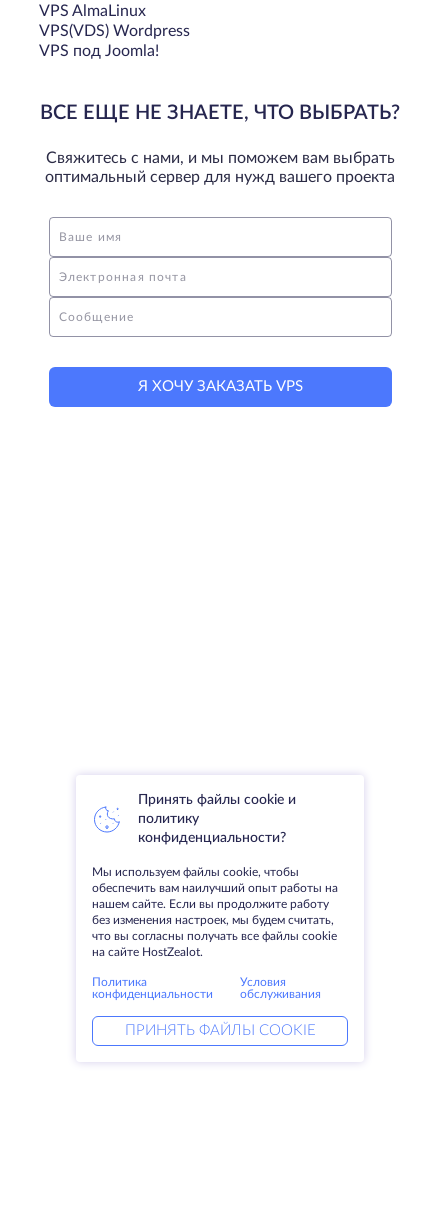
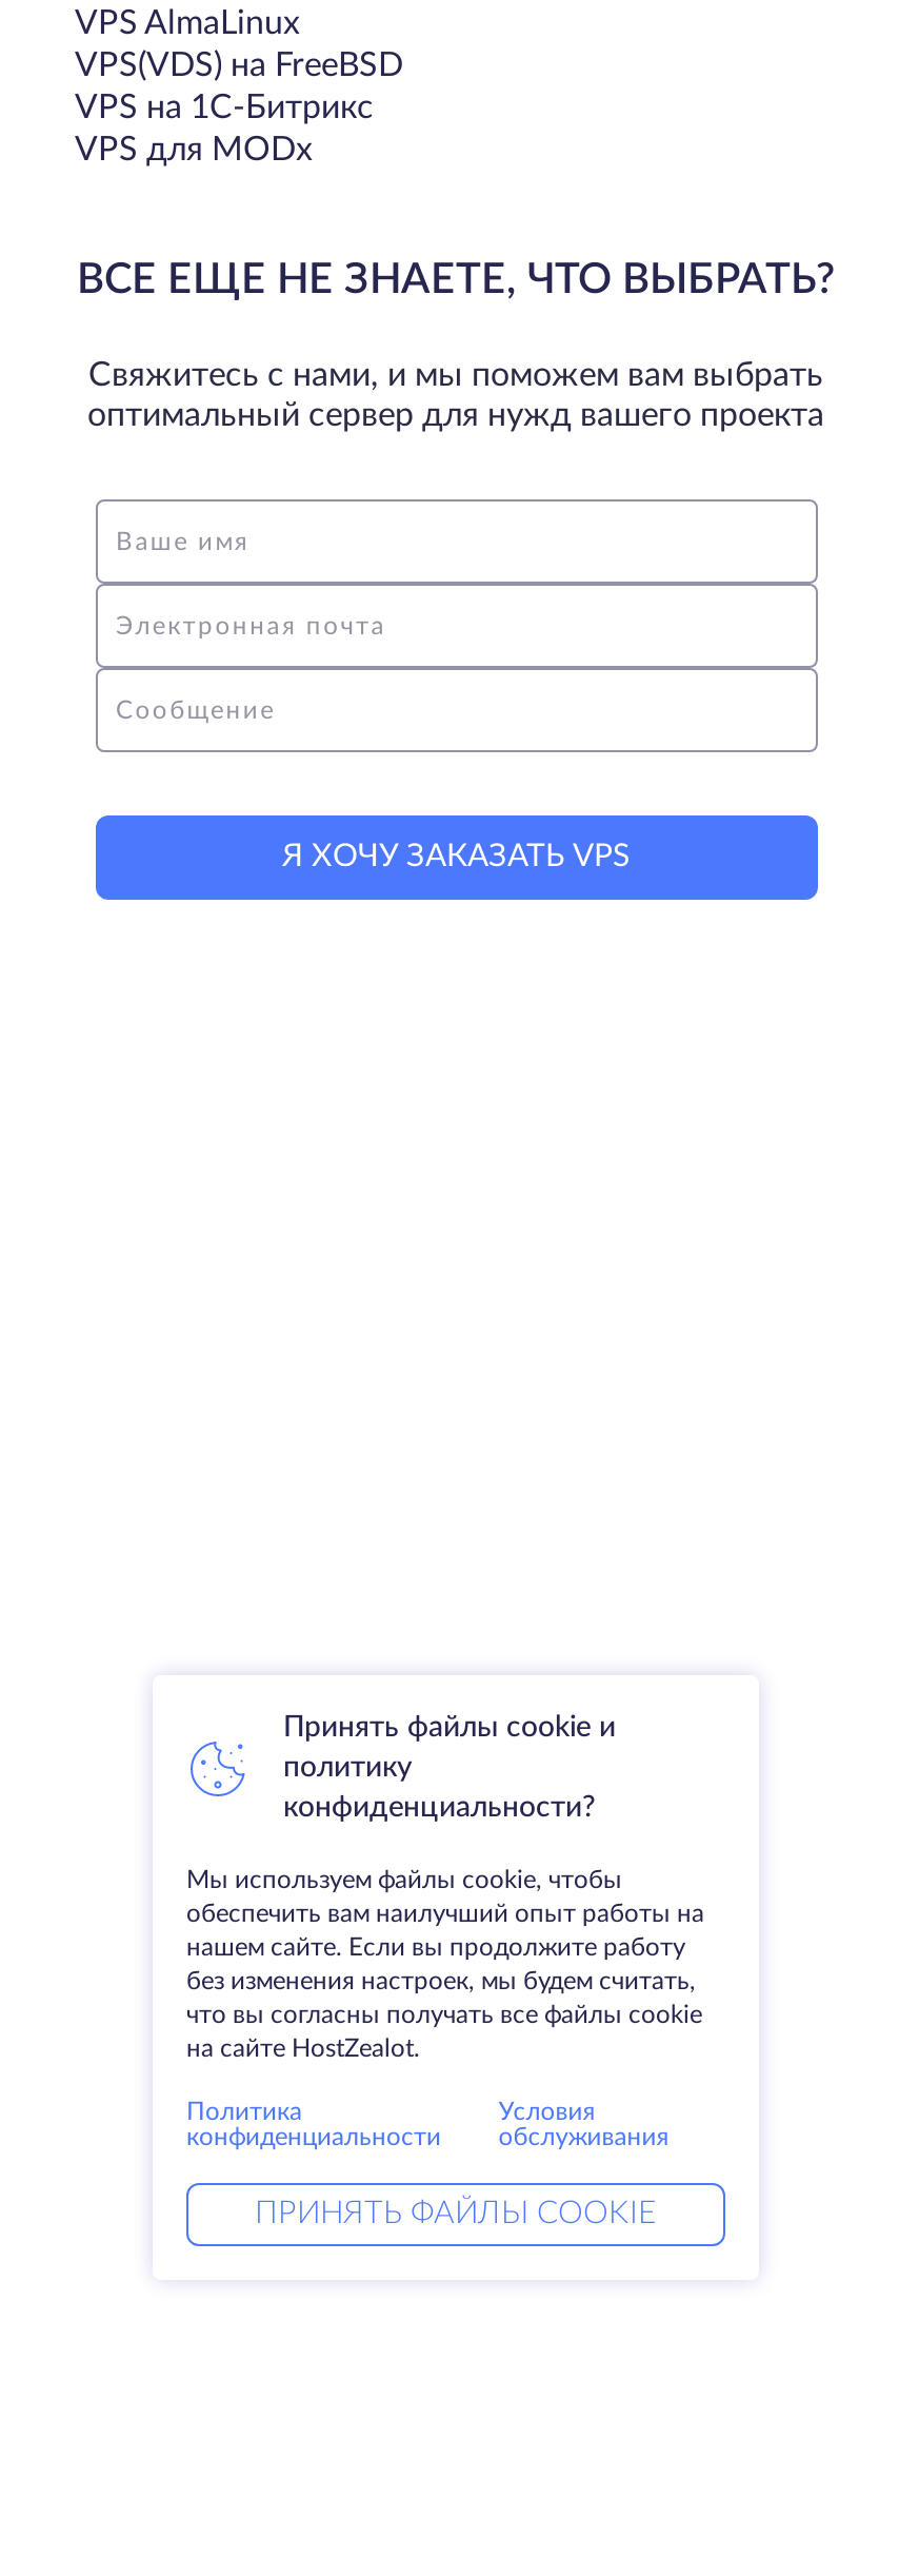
[39,23,190,59] VPS(VDS) Wordpress | VPS под Joomla! -> [75,48,403,166] VPS(VDS) на FreeBSD | VPS на 1С-Битрикс | VPS для MODx

